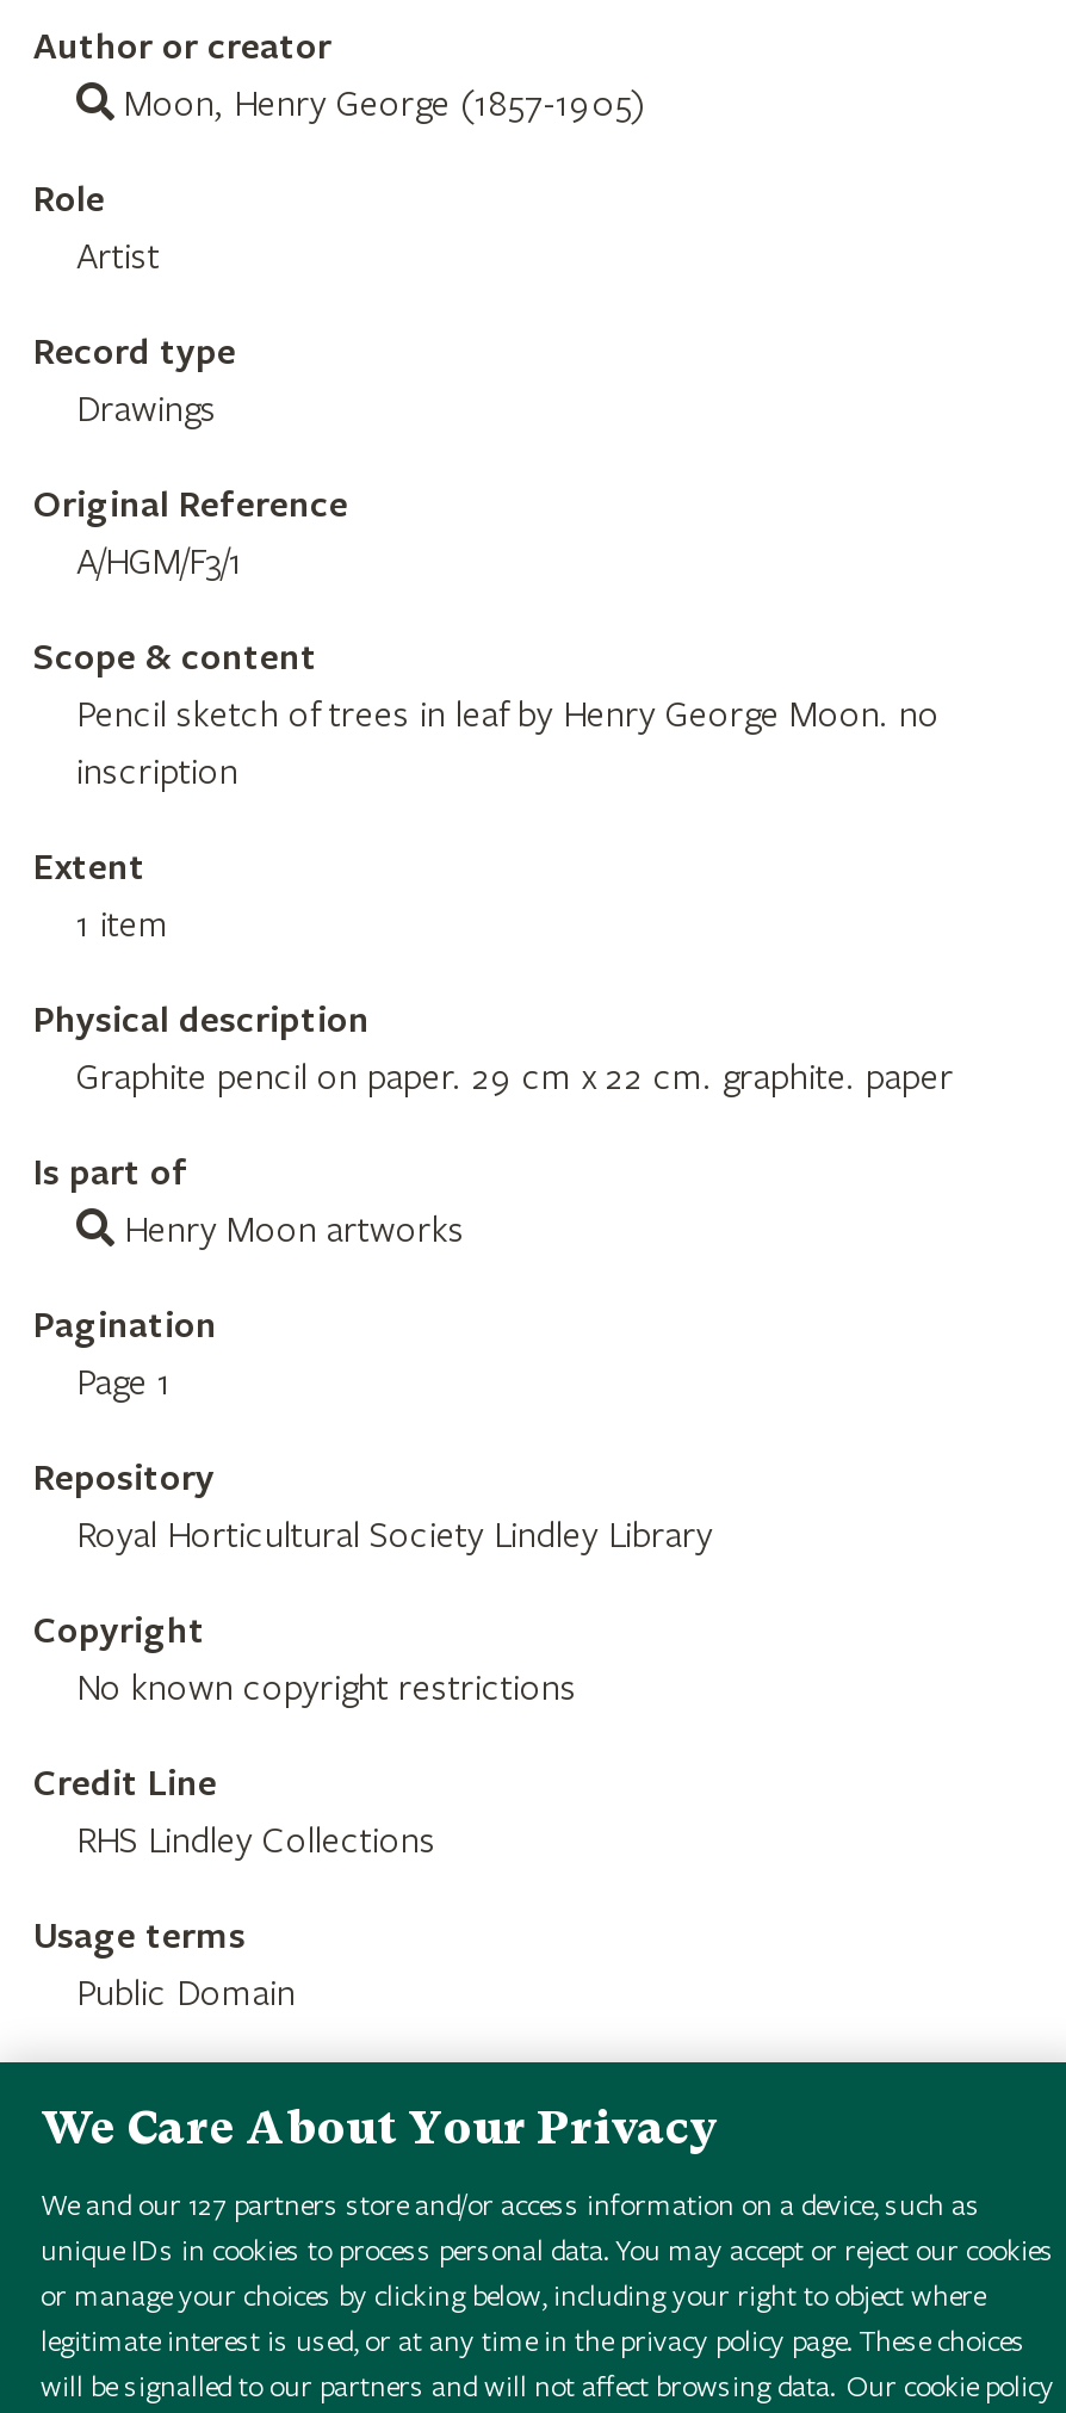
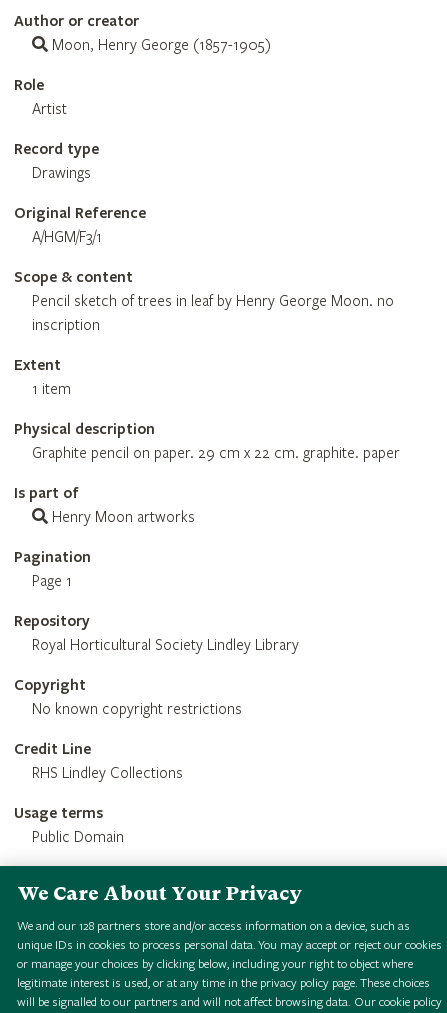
[41,2184,980,2222] We and our 127 partners store and/or access information on a device, such as -> [17,917,410,933] We and our 128 partners store and/or access information on a device, such as

